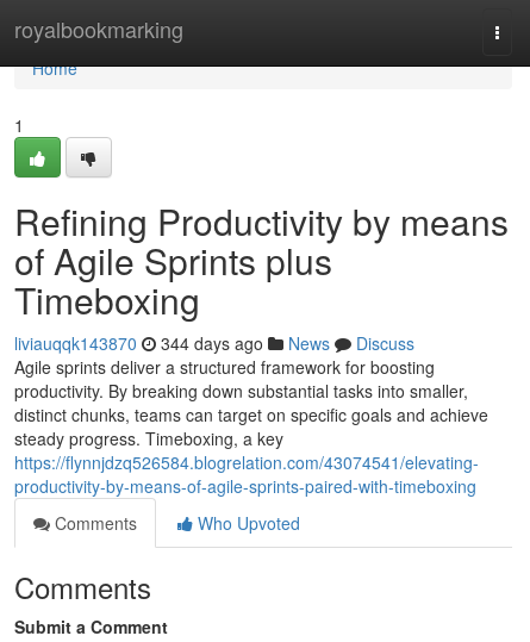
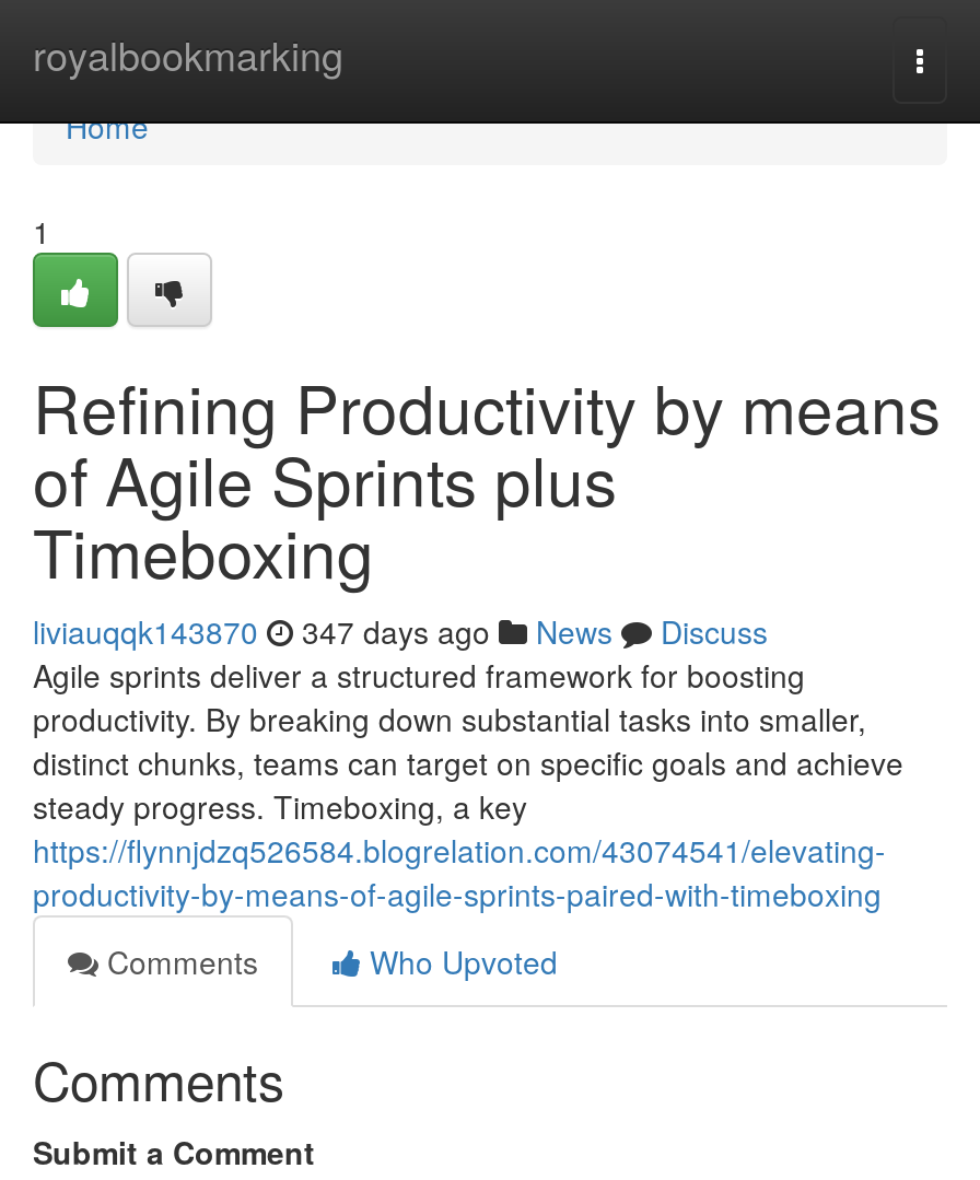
[14,331,414,355] liviauqqk143870 344 days ago News Discuss -> [33,609,768,653] liviauqqk143870 347 days ago News Discuss

